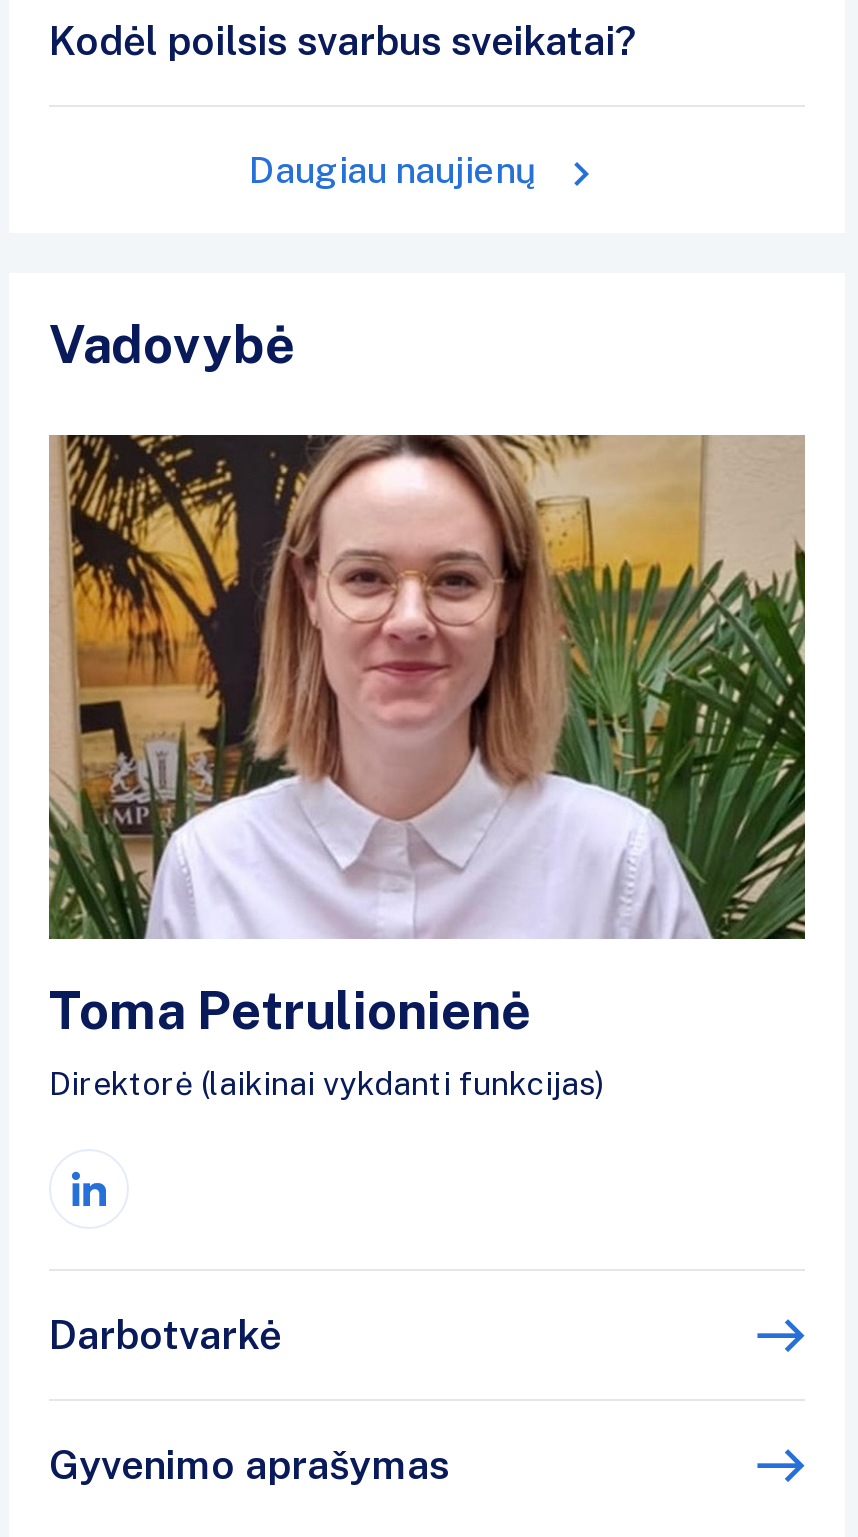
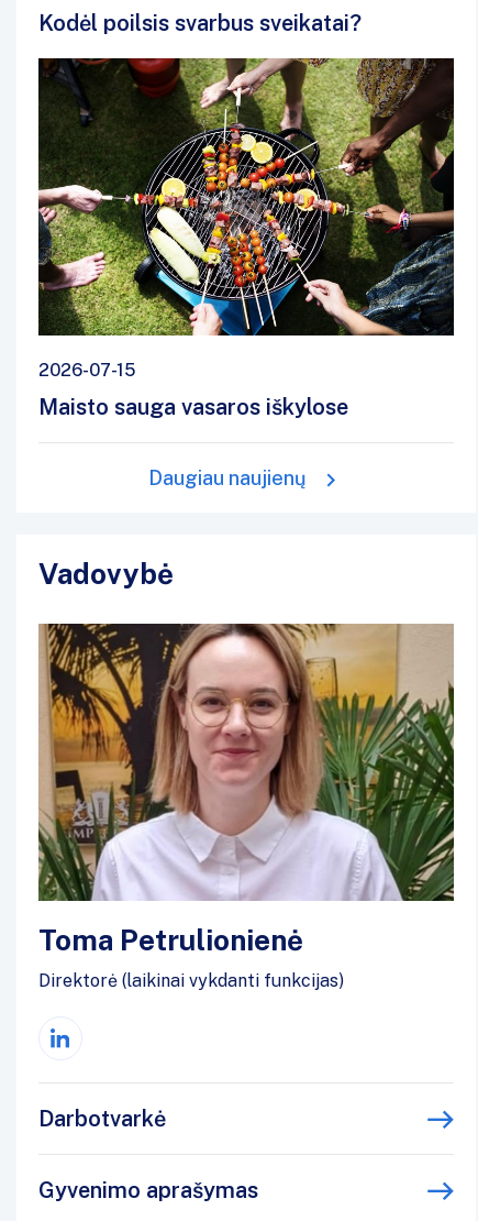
none -> [37,57,455,420] [image] | 2026-07-15 | Maisto sauga vasaros iškylose

